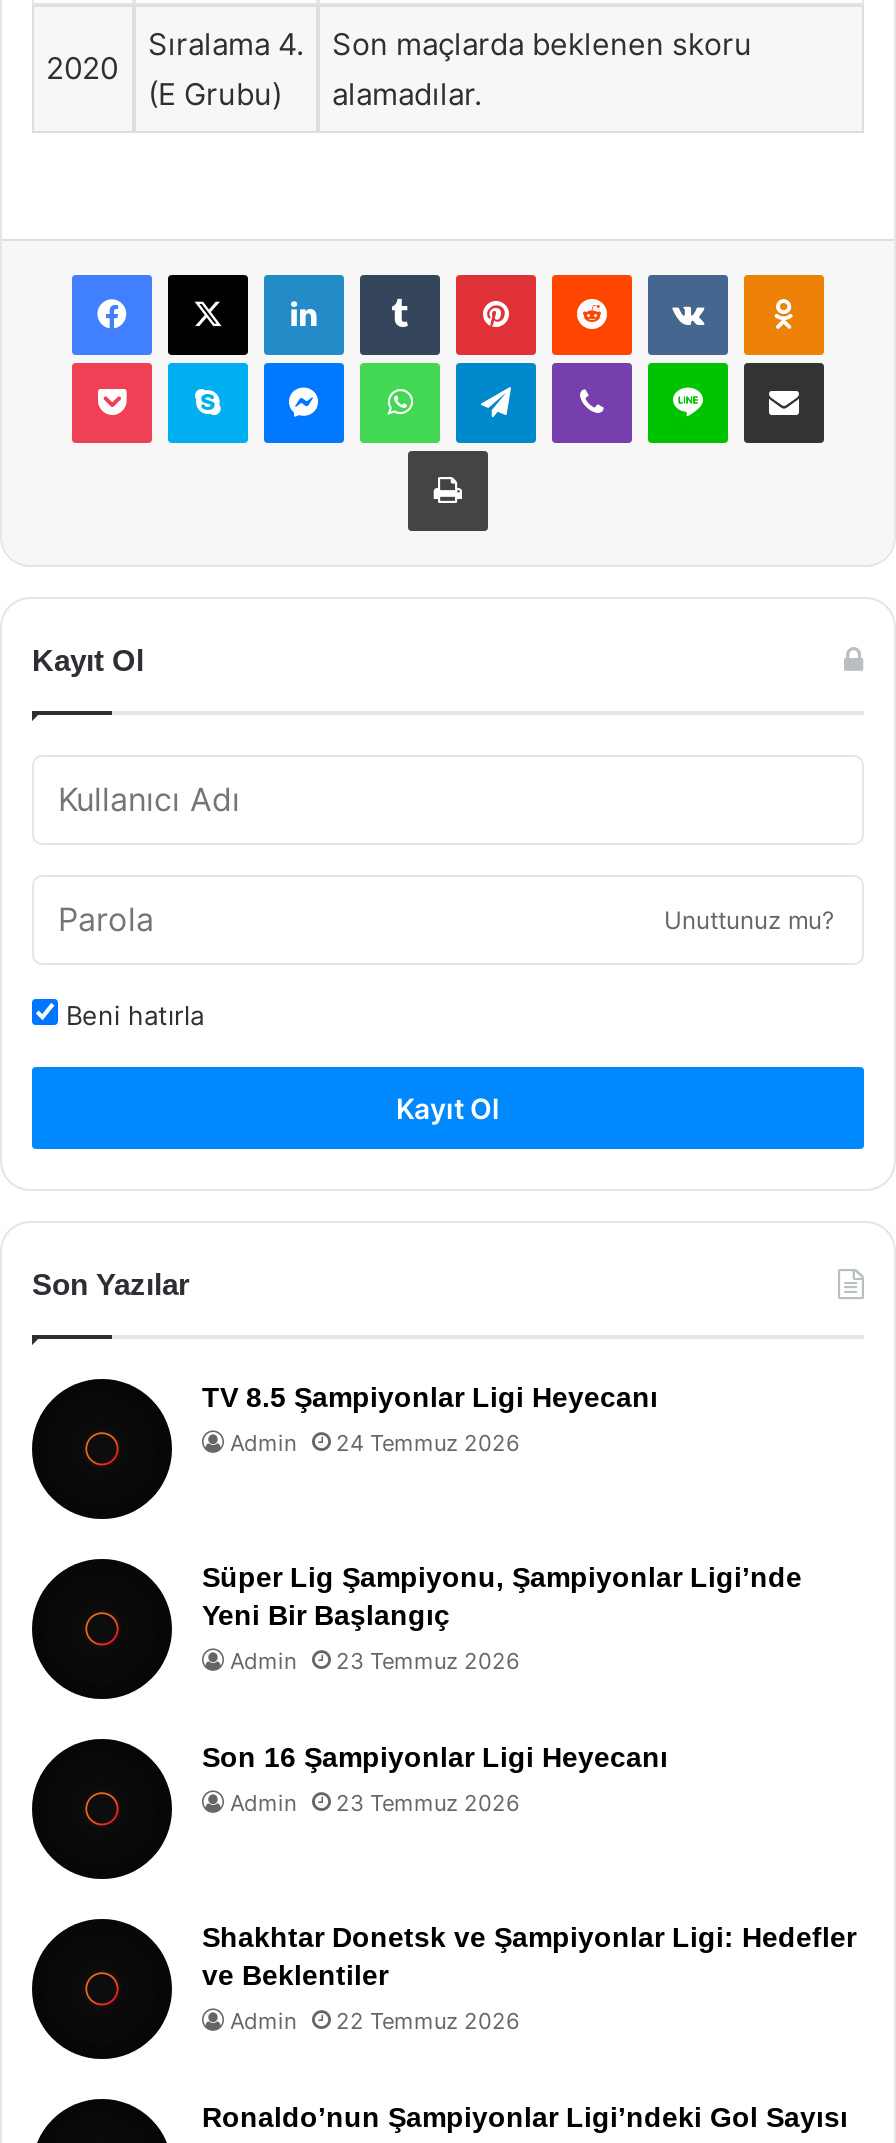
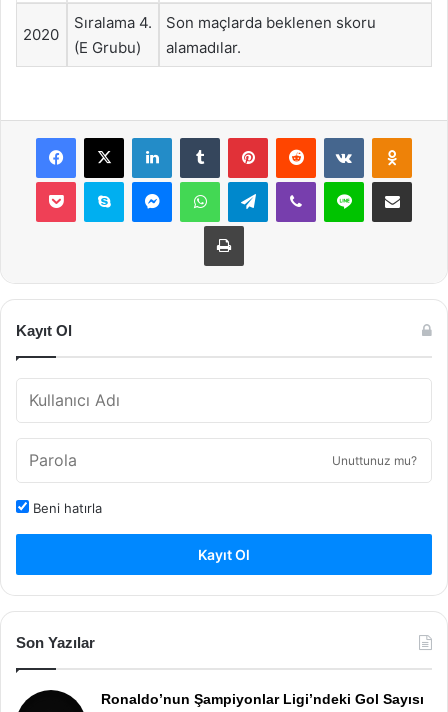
[30,1380,658,1531] [image] | TV 8.5 Şampiyonlar Ligi Heyecanı | Admin | 24 Temmuz 2026 -> none
[30,1557,802,1816] [image] | Süper Lig Şampiyonu, Şampiyonlar Ligi’nde | Yeni Bir Başlangıç | Admin | 23 Temmuz 2026 | Son 16 Şampiyonlar Ligi Heyecanı | Admin | 23 Temmuz 2026 -> none
[30,1719,856,2034] [image] | Shakhtar Donetsk ve Şampiyonlar Ligi: Hedefler | ve Beklentiler | Admin | 22 Temmuz 2026 -> none
[30,1917,174,2059] [image] -> none

